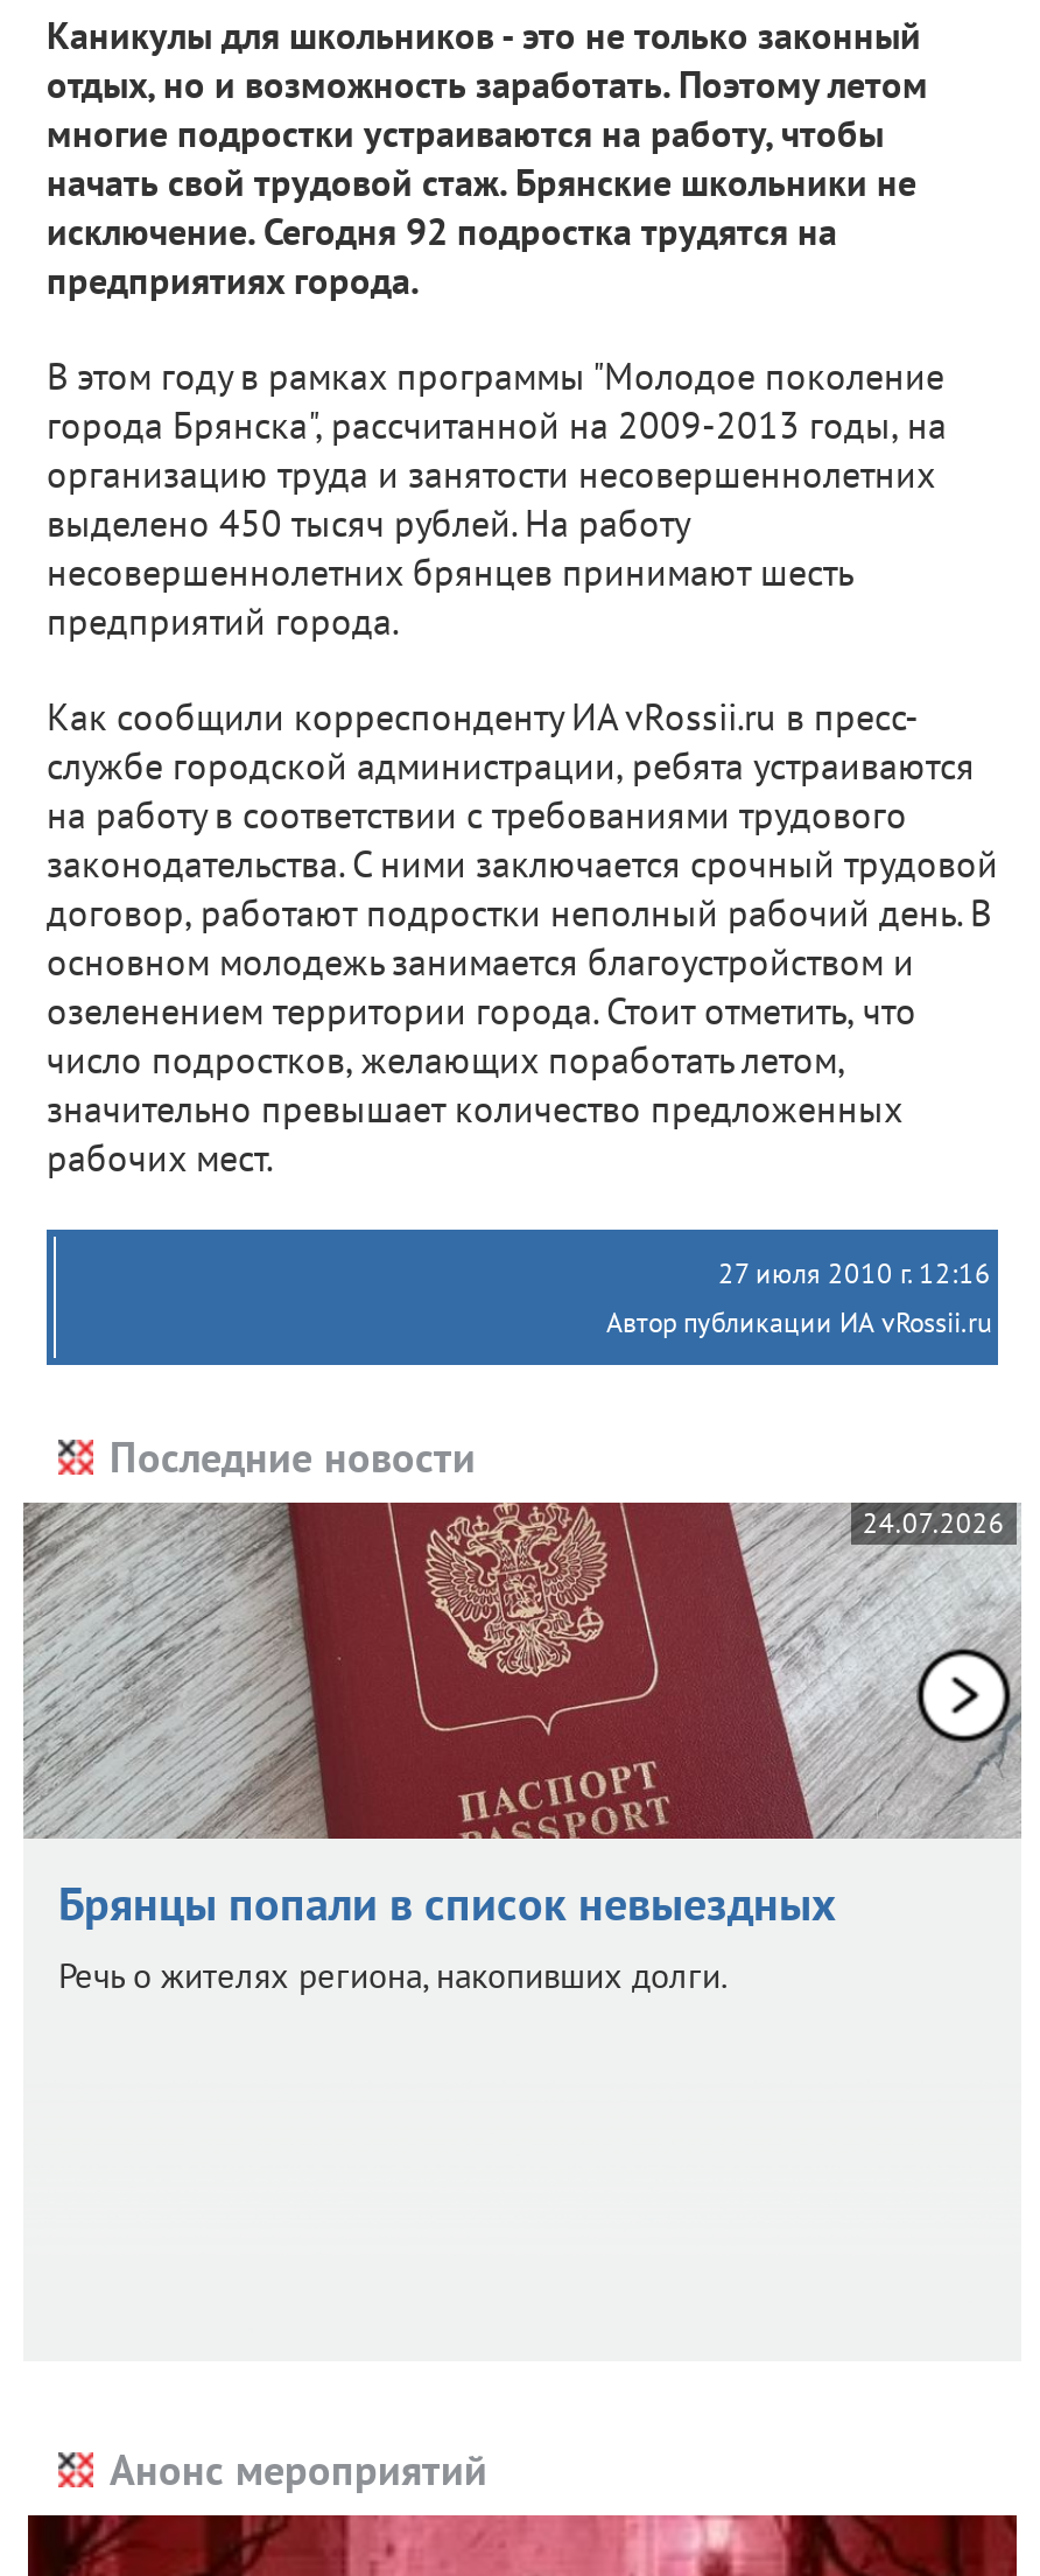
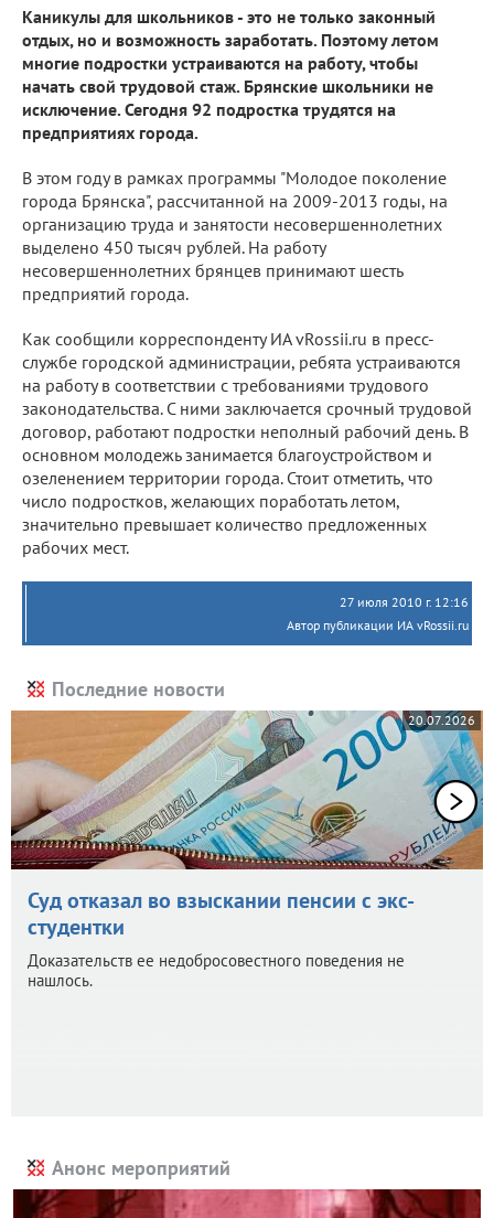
[23,1500,1021,1839] [image] | 24.07.2026 -> [10,709,484,870] [image] | 20.07.2026
[58,1873,837,1997] Брянцы попали в список невыездных | Речь о жителях региона, накопивших долги. -> [28,886,415,991] Суд отказал во взыскании пенсии с экс- | студентки | Доказательств ее недобросовестного поведения не | нашлось.

